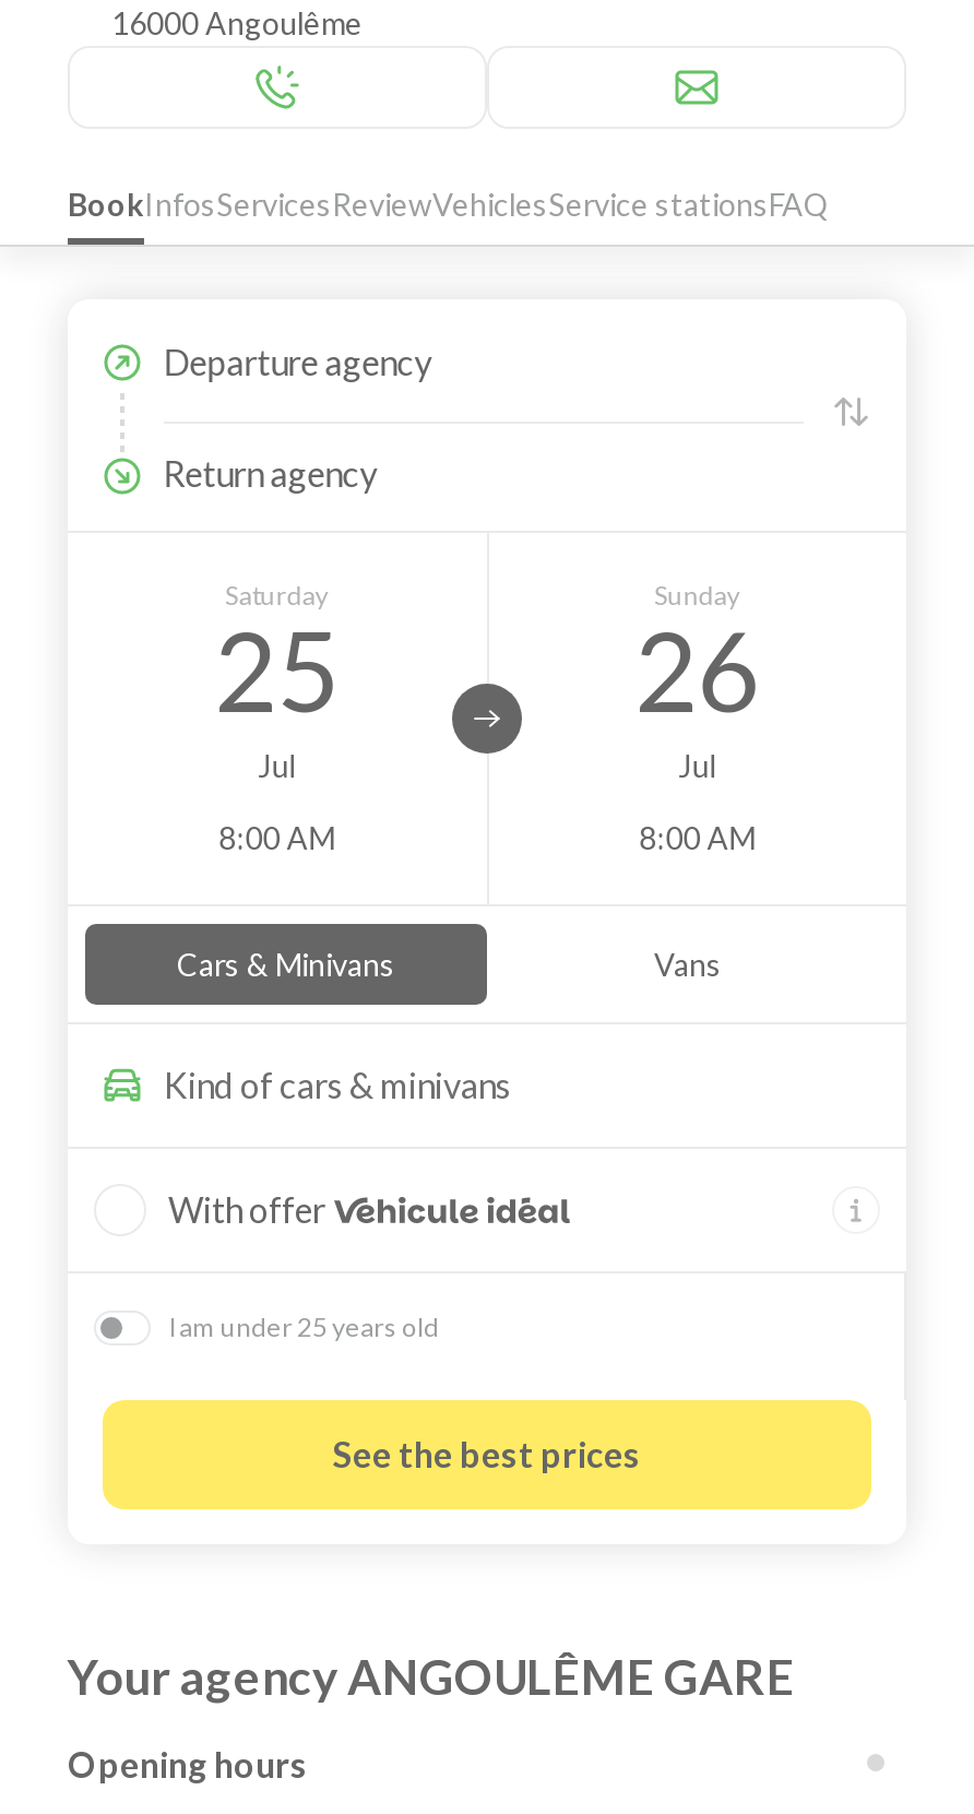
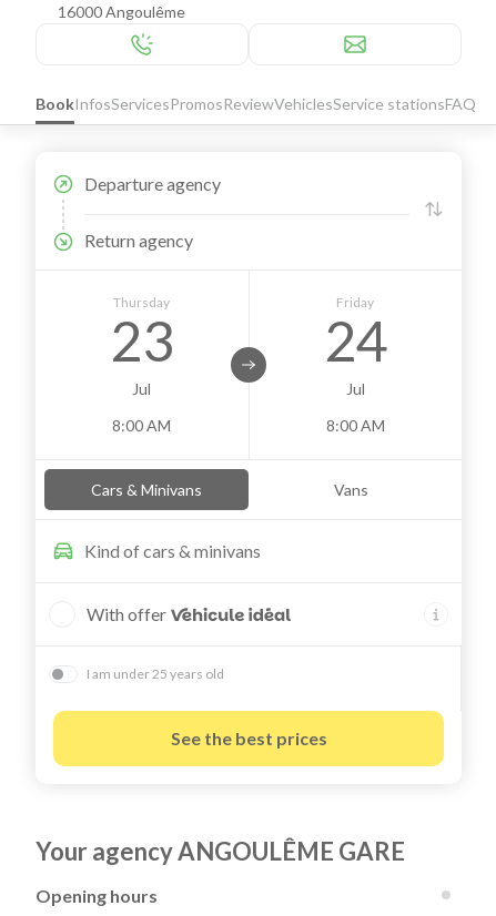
[68,186,830,223] Book InfosServices ReviewVehiclesService stationsFAQ -> [36,94,476,113] Book InfosServices Promos ReviewVehiclesService stationsFAQ
[214,578,340,735] Saturday | 25 -> [110,293,174,373] Thursday | 23
[634,578,760,735] Sunday | 26 -> [323,293,387,373] Friday | 24

